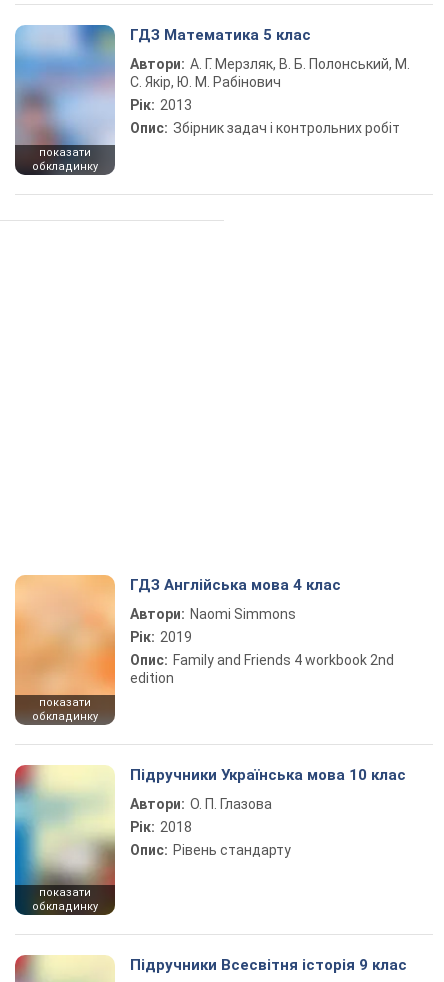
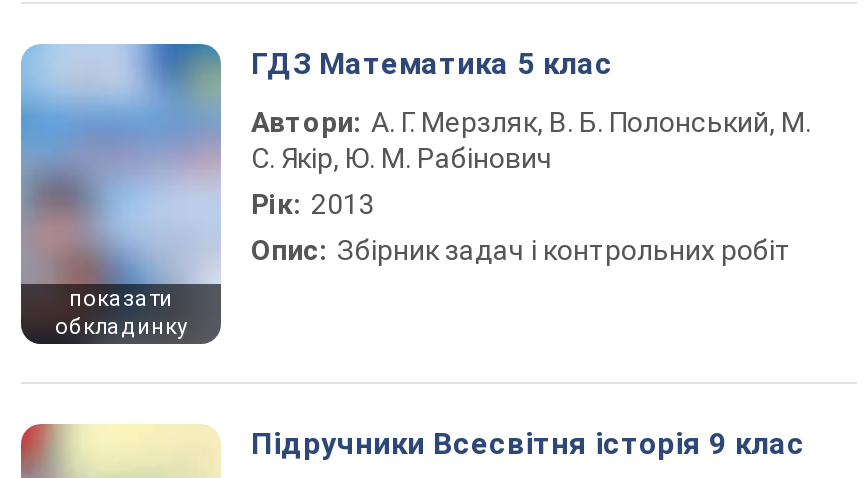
[14,574,116,723] [image] | показати | обкладинку -> none
[130,576,394,686] ГДЗ Англійська мова 4 клас | Автори: Naomi Simmons | Рік: 2019 | Опис: Family and Friends 4 workbook 2nd | edition -> none
[14,764,116,913] [image] | показати | обкладинку -> none
[130,766,406,858] Підручники Українська мова 10 клас | Автори: О. П. Глазова | Рік: 2018 | Опис: Рівень стандарту -> none

